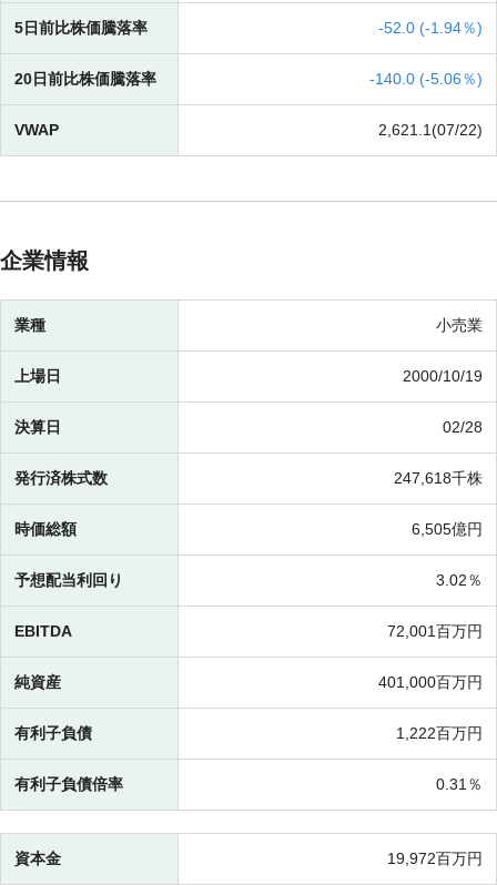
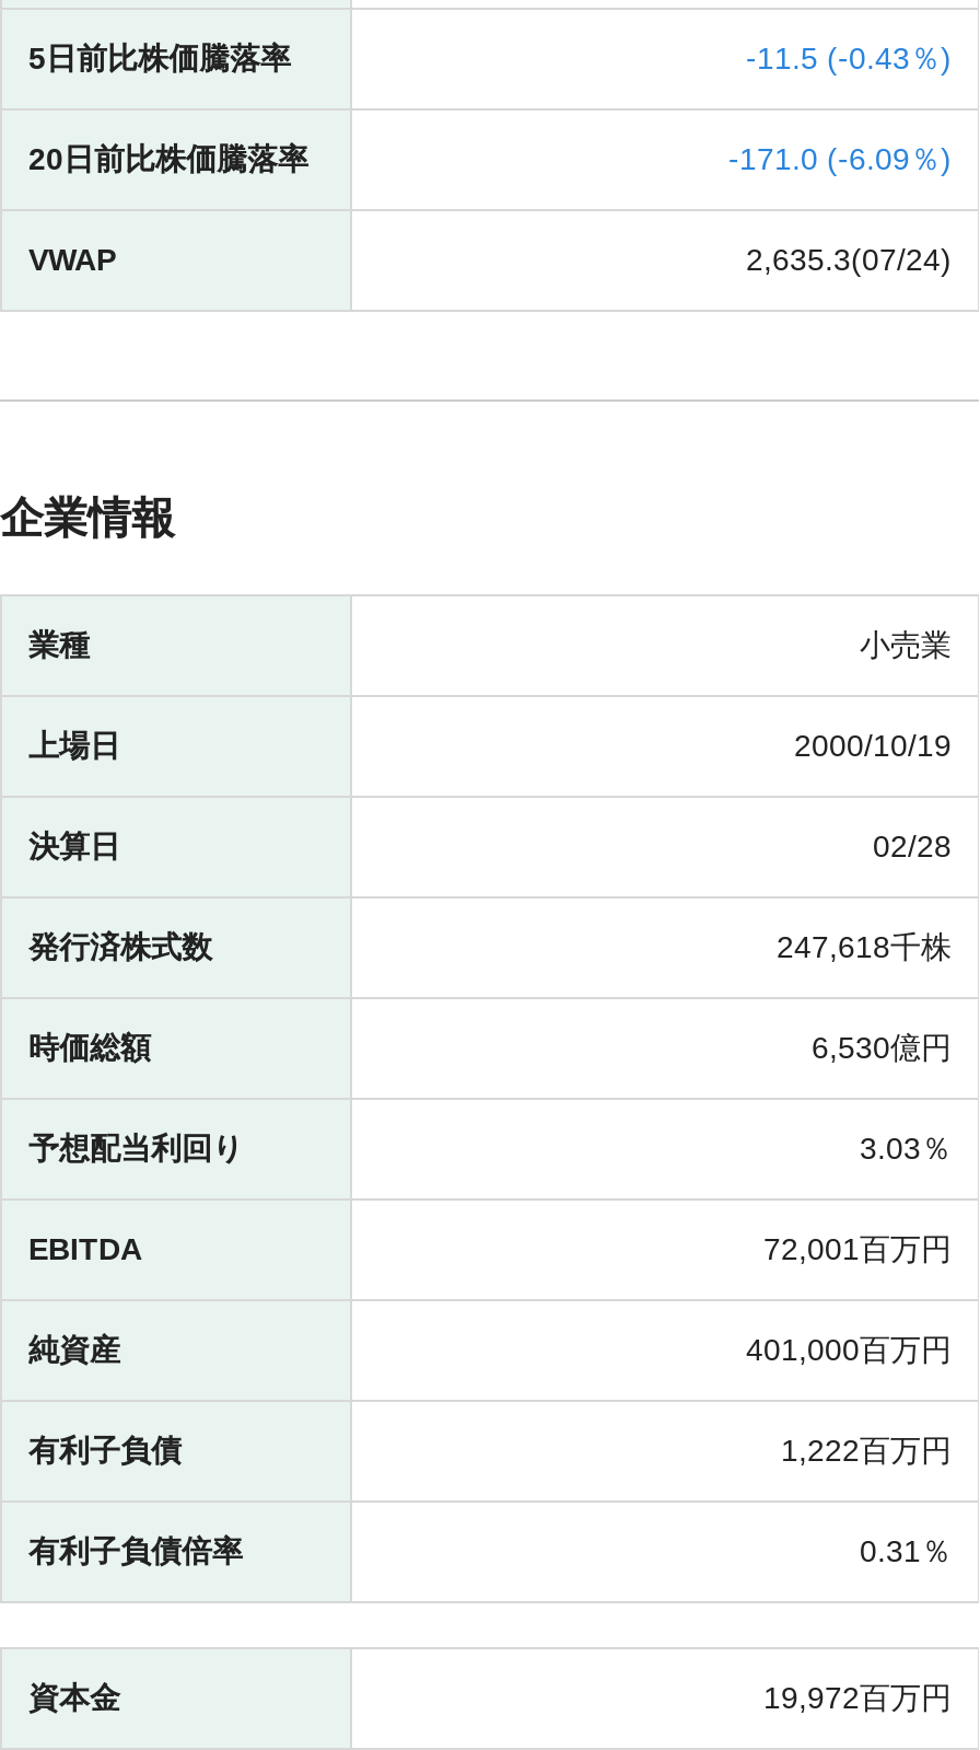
[378,19,483,37] -52.0 (-1.94％) -> [746,41,952,76] -11.5 (-0.43％)
[369,70,483,88] -140.0 (-5.06％) -> [728,142,952,177] -171.0 (-6.09％)
[378,121,483,139] 2,621.1(07/22) -> [746,243,952,278] 2,635.3(07/24)
[412,521,483,538] 6,505億円 -> [812,1031,952,1066] 6,530億円
[436,572,483,589] 3.02％ -> [860,1131,952,1166] 3.03％

